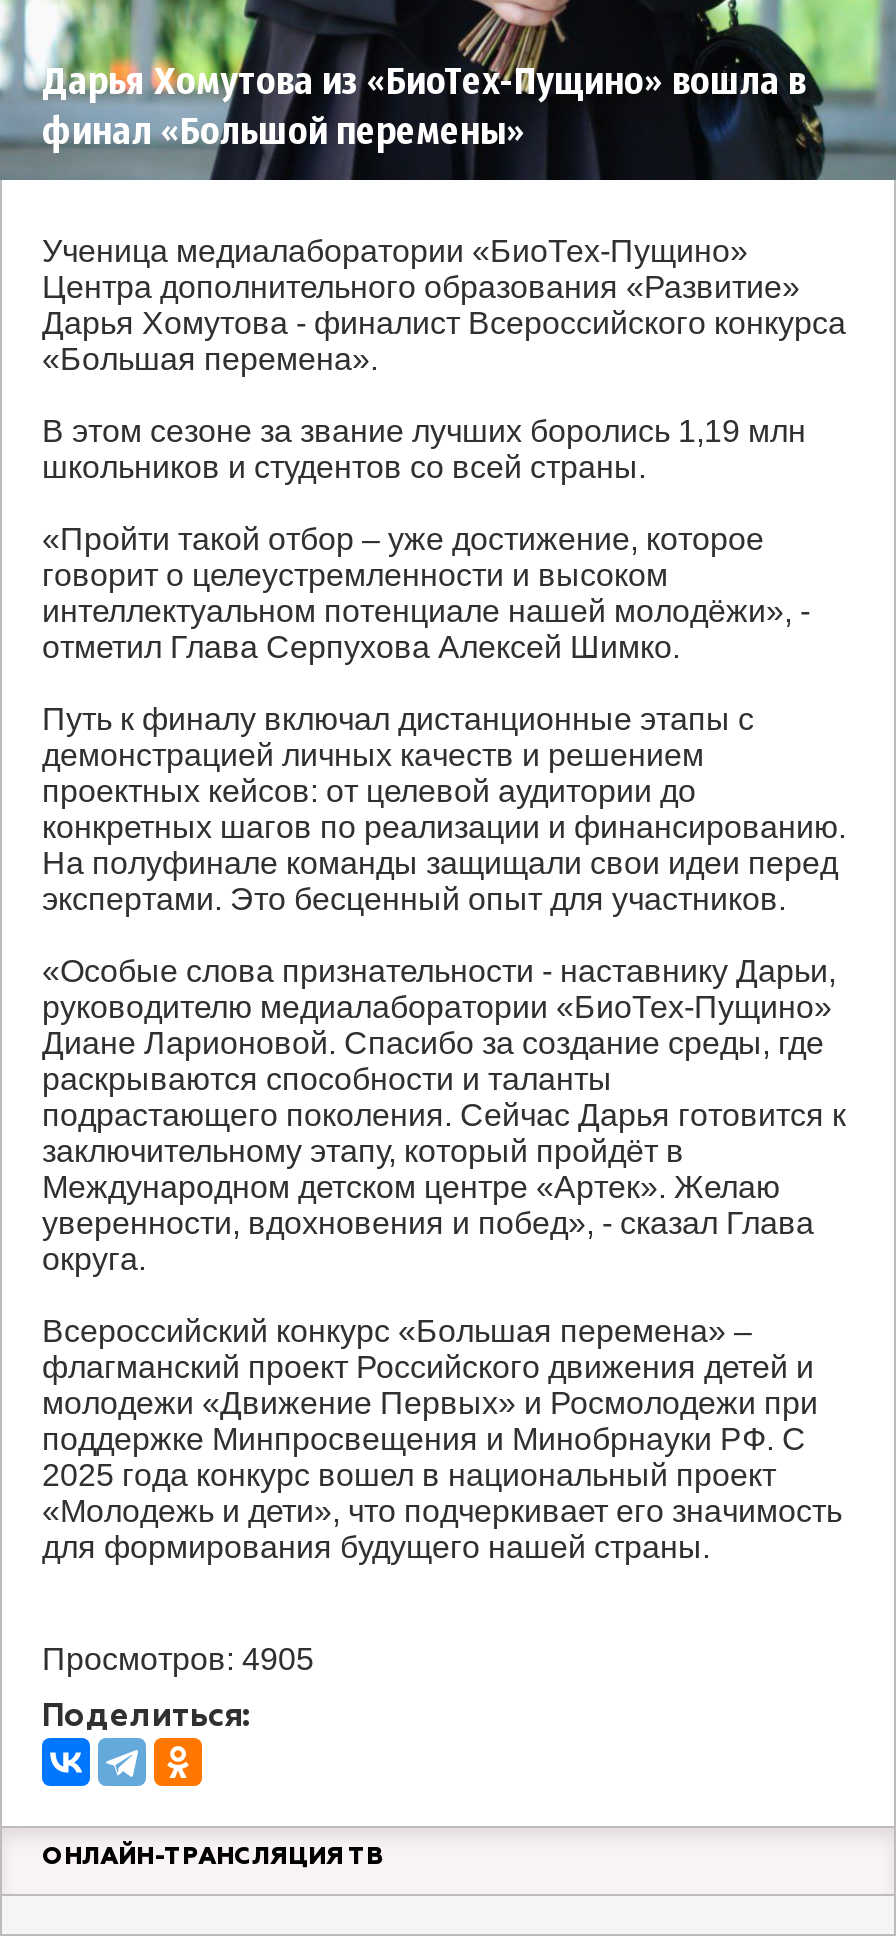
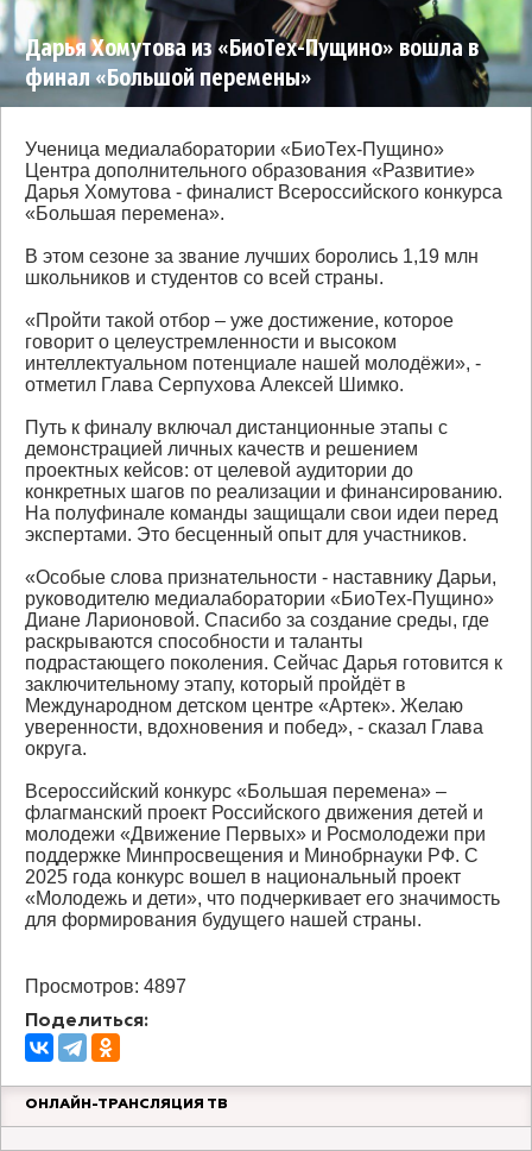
[42,1642,314,1676] Просмотров: 4905 -> [25,976,186,996] Просмотров: 4897

